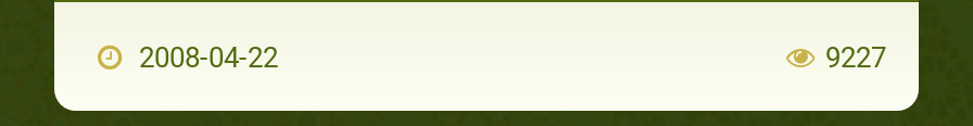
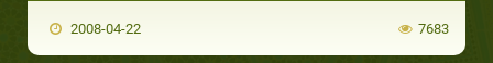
[825,41,886,73] 9227 -> [418,20,449,37] 7683

